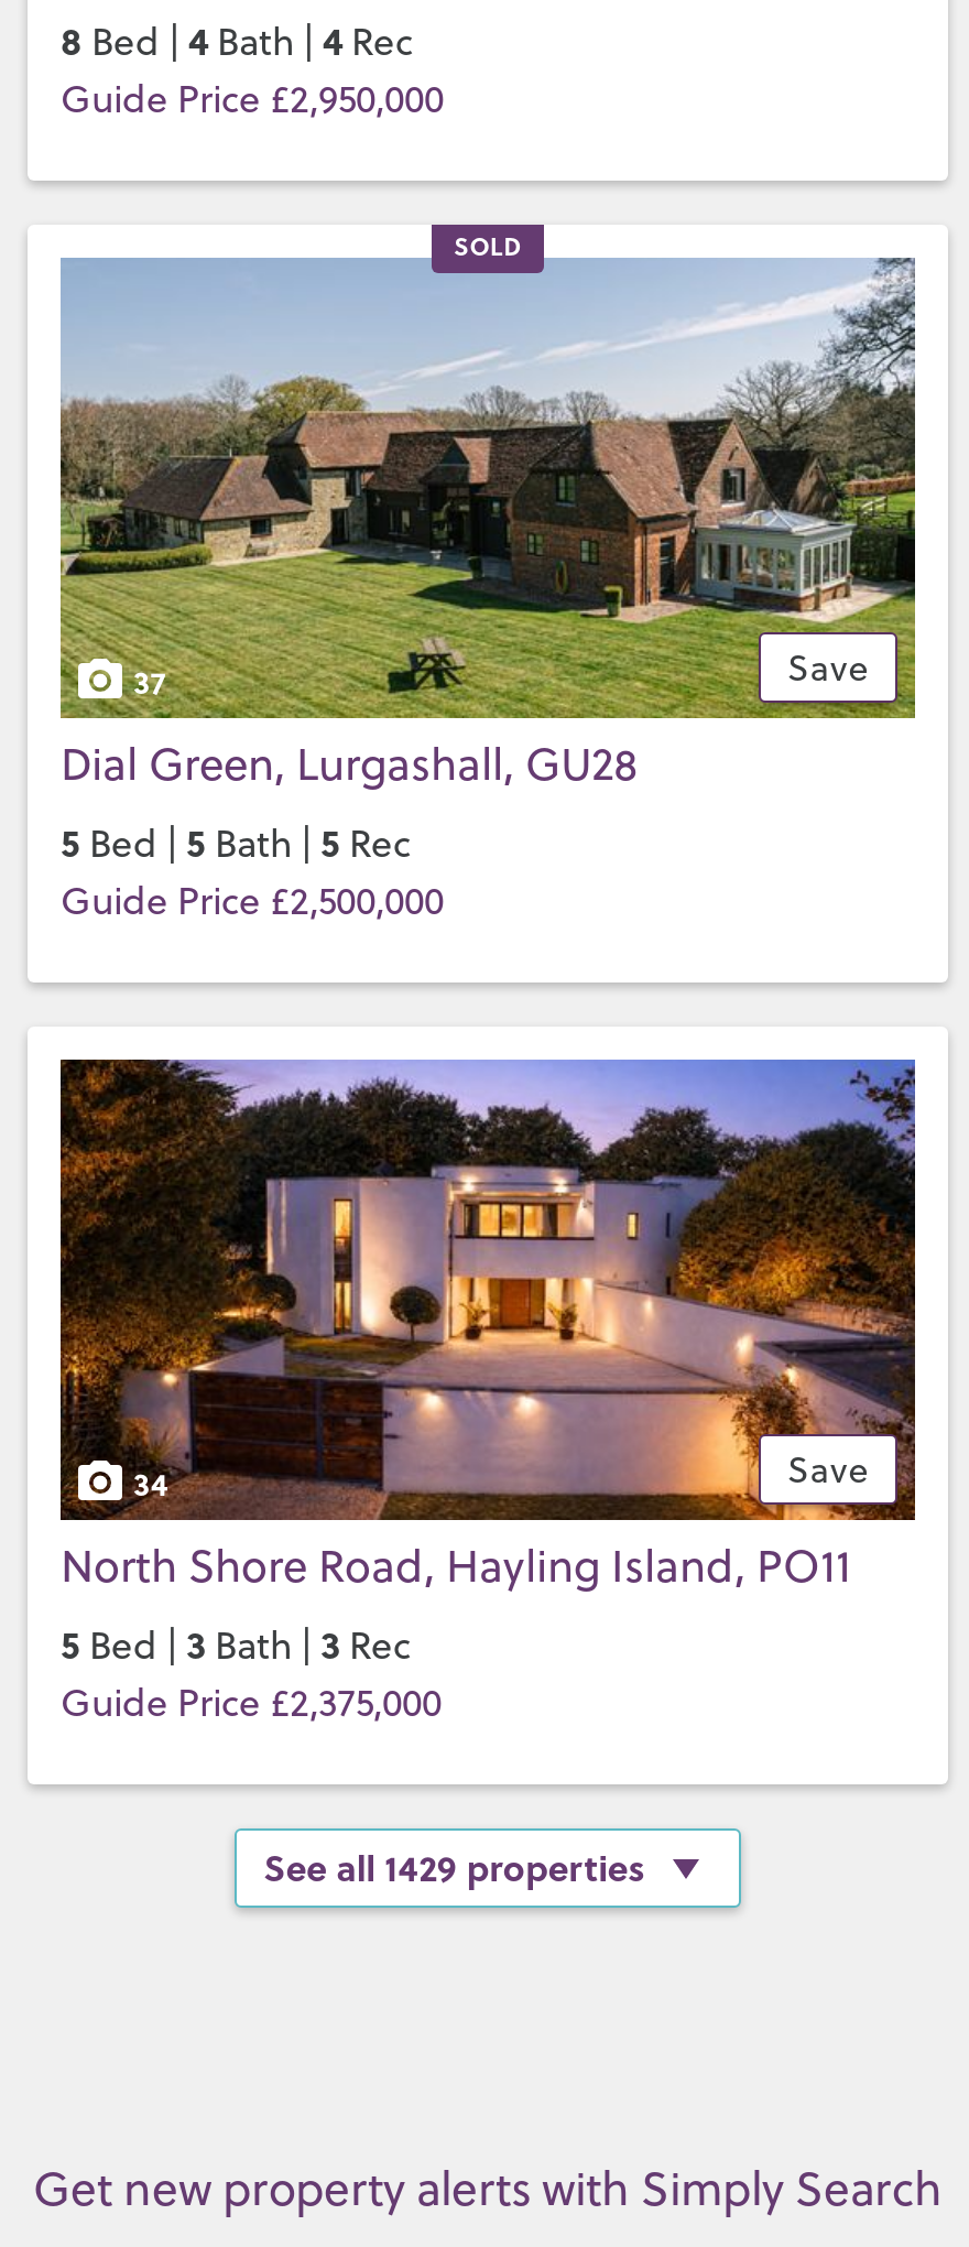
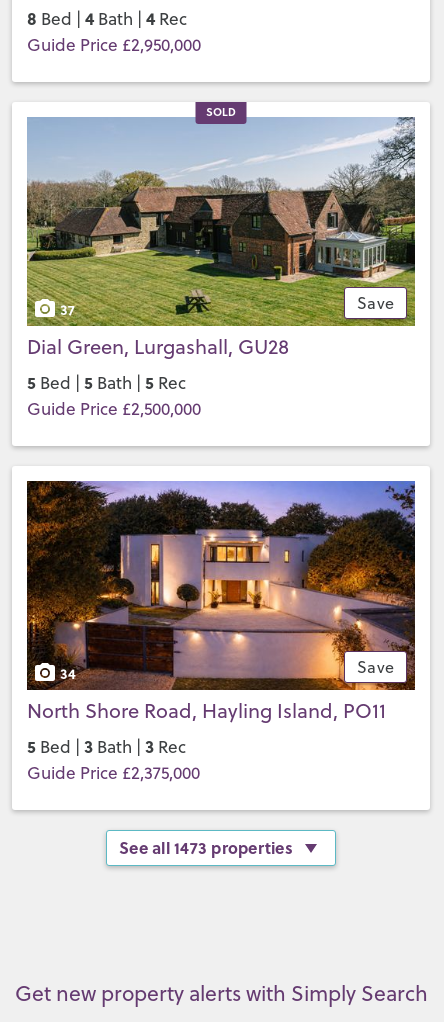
[263,1842,646,1893] See all 1429 properties -> [119,836,293,859] See all 1473 properties

